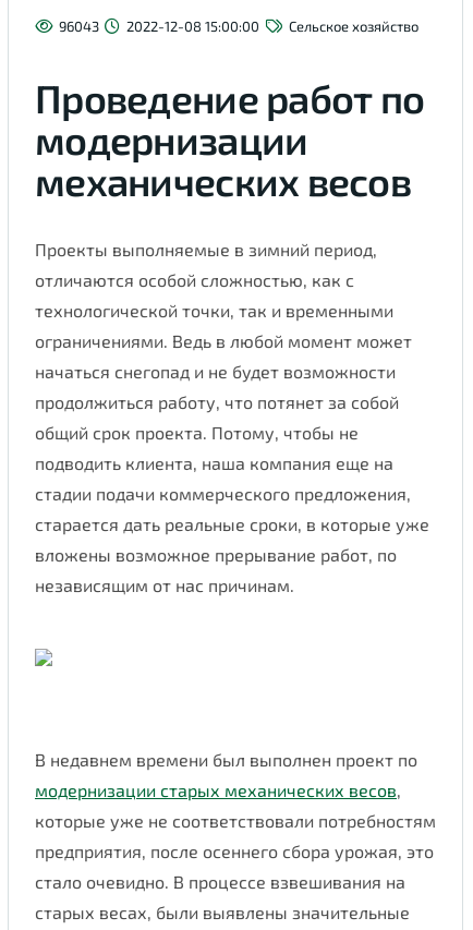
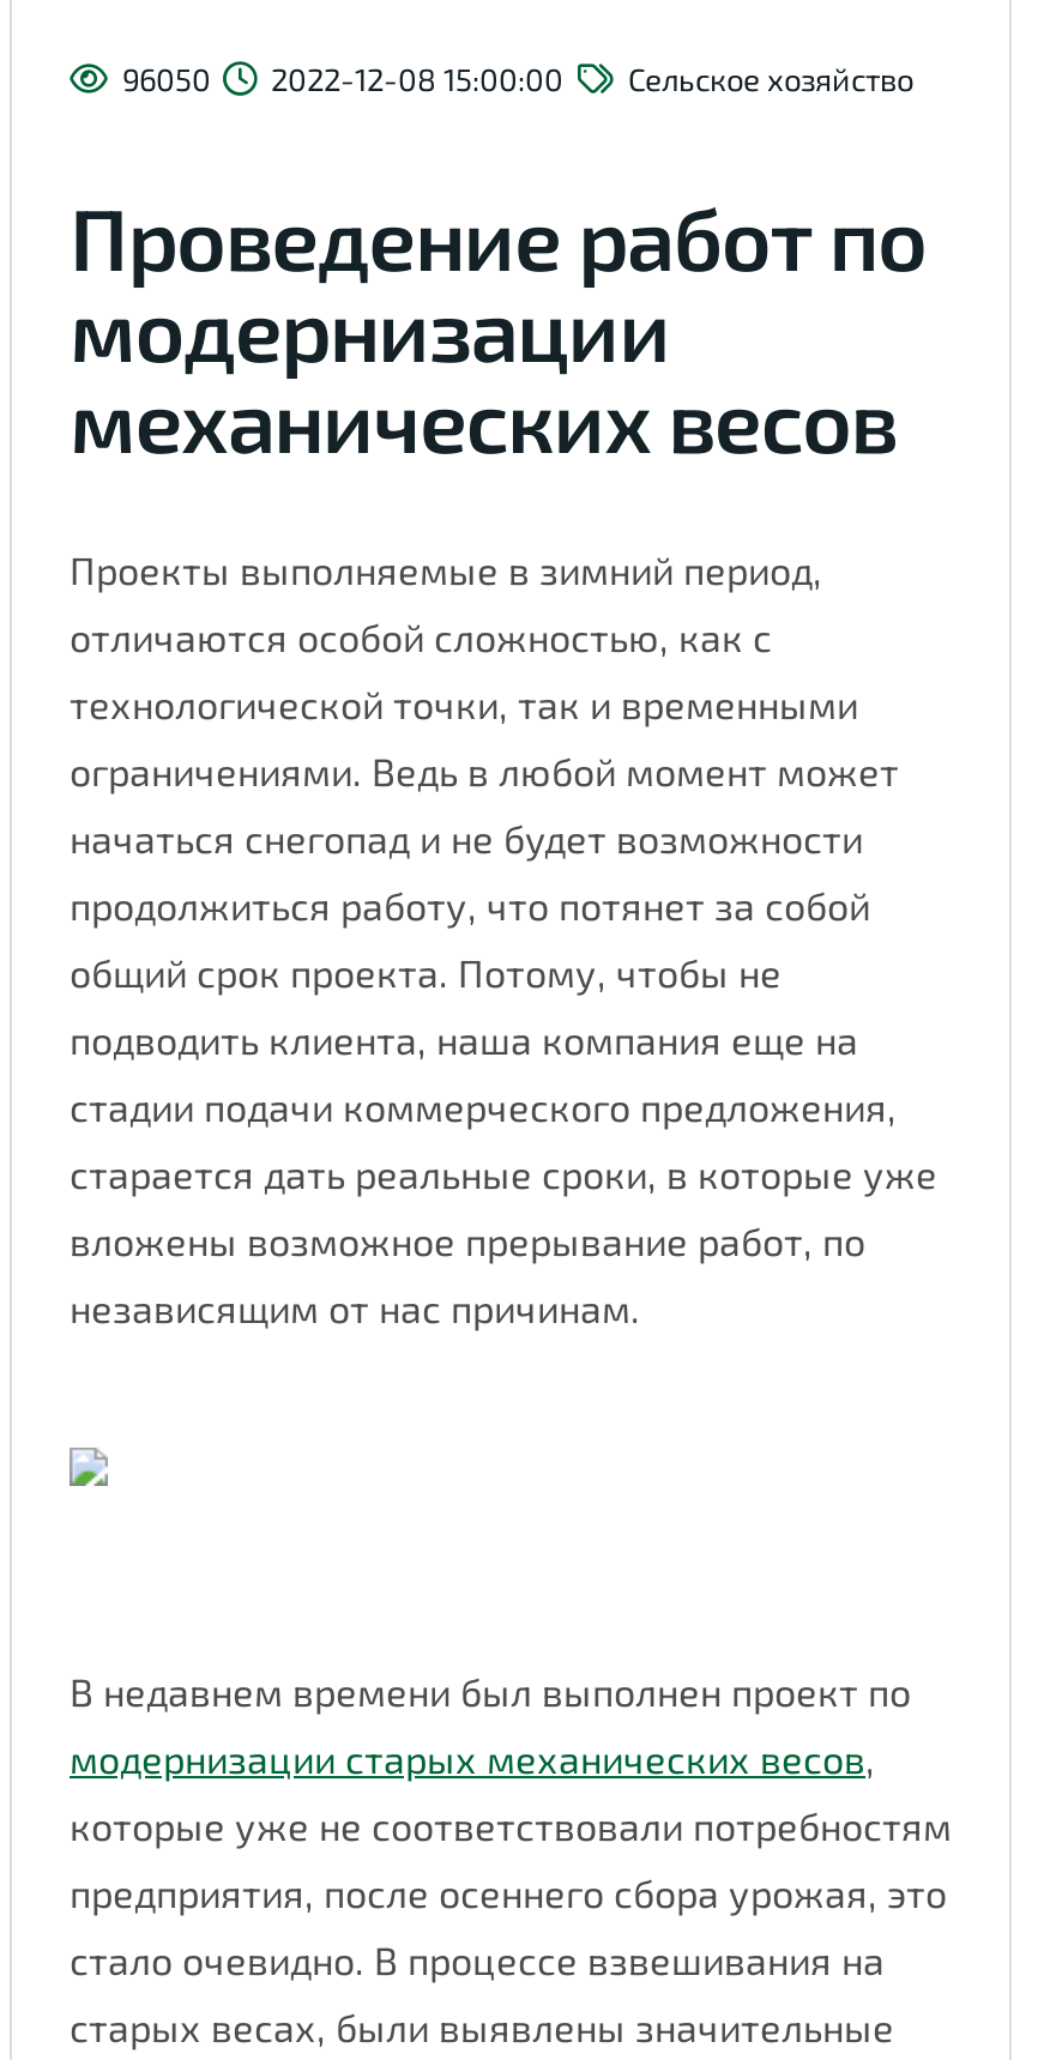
[59,17,419,35] 96043 2022-12-08 15:00:00 Сельское хозяйство -> [122,60,913,98] 96050 2022-12-08 15:00:00 Сельское хозяйство

